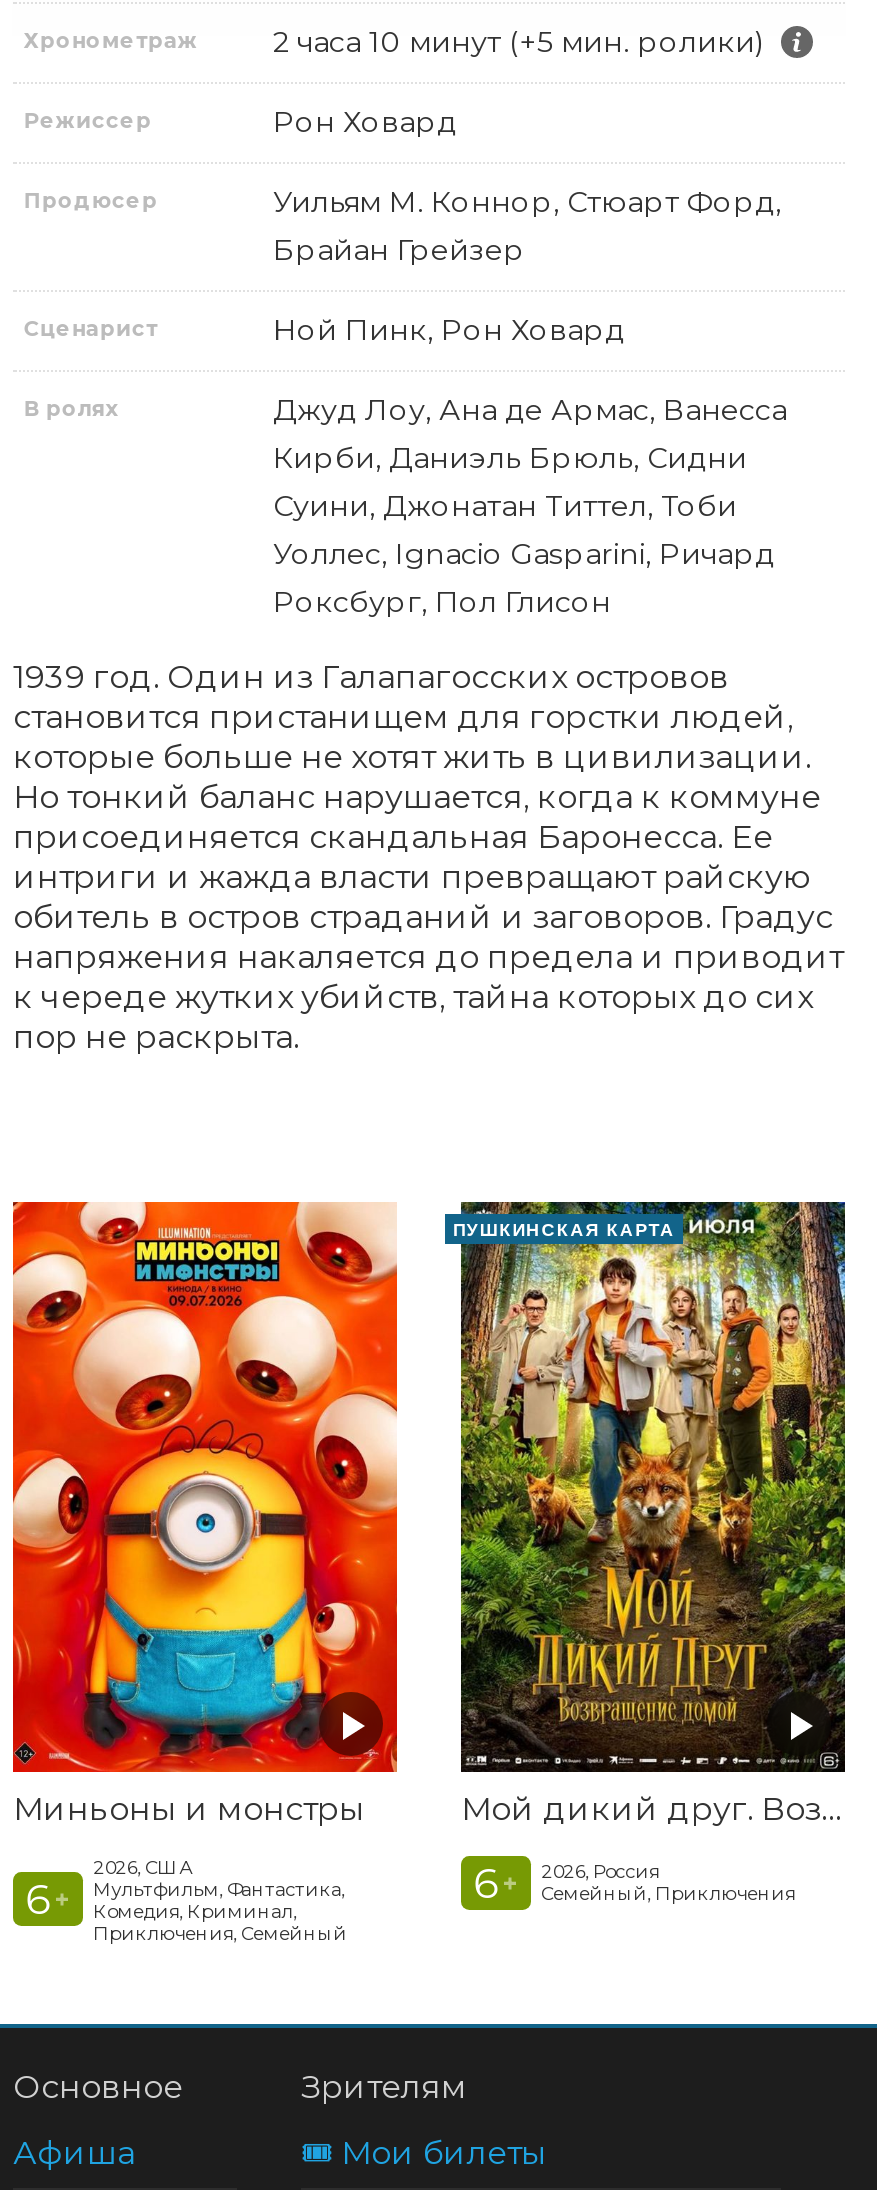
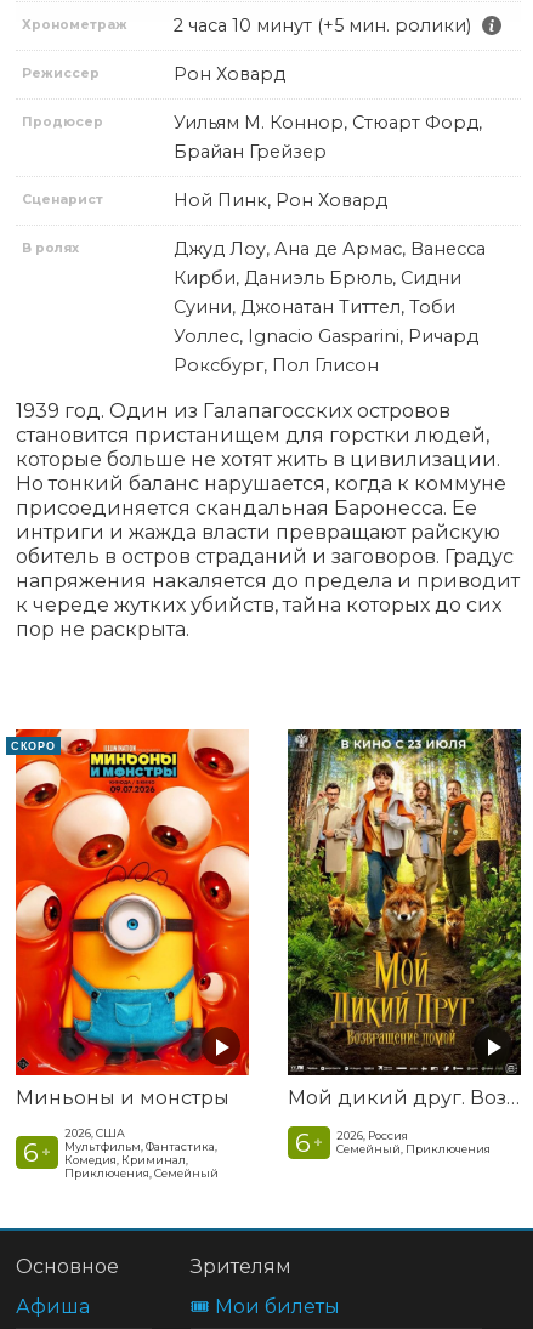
none -> [11,741,55,753] СКОРО
[453,1220,675,1240] ПУШКИНСКАЯ КАРТА -> none

